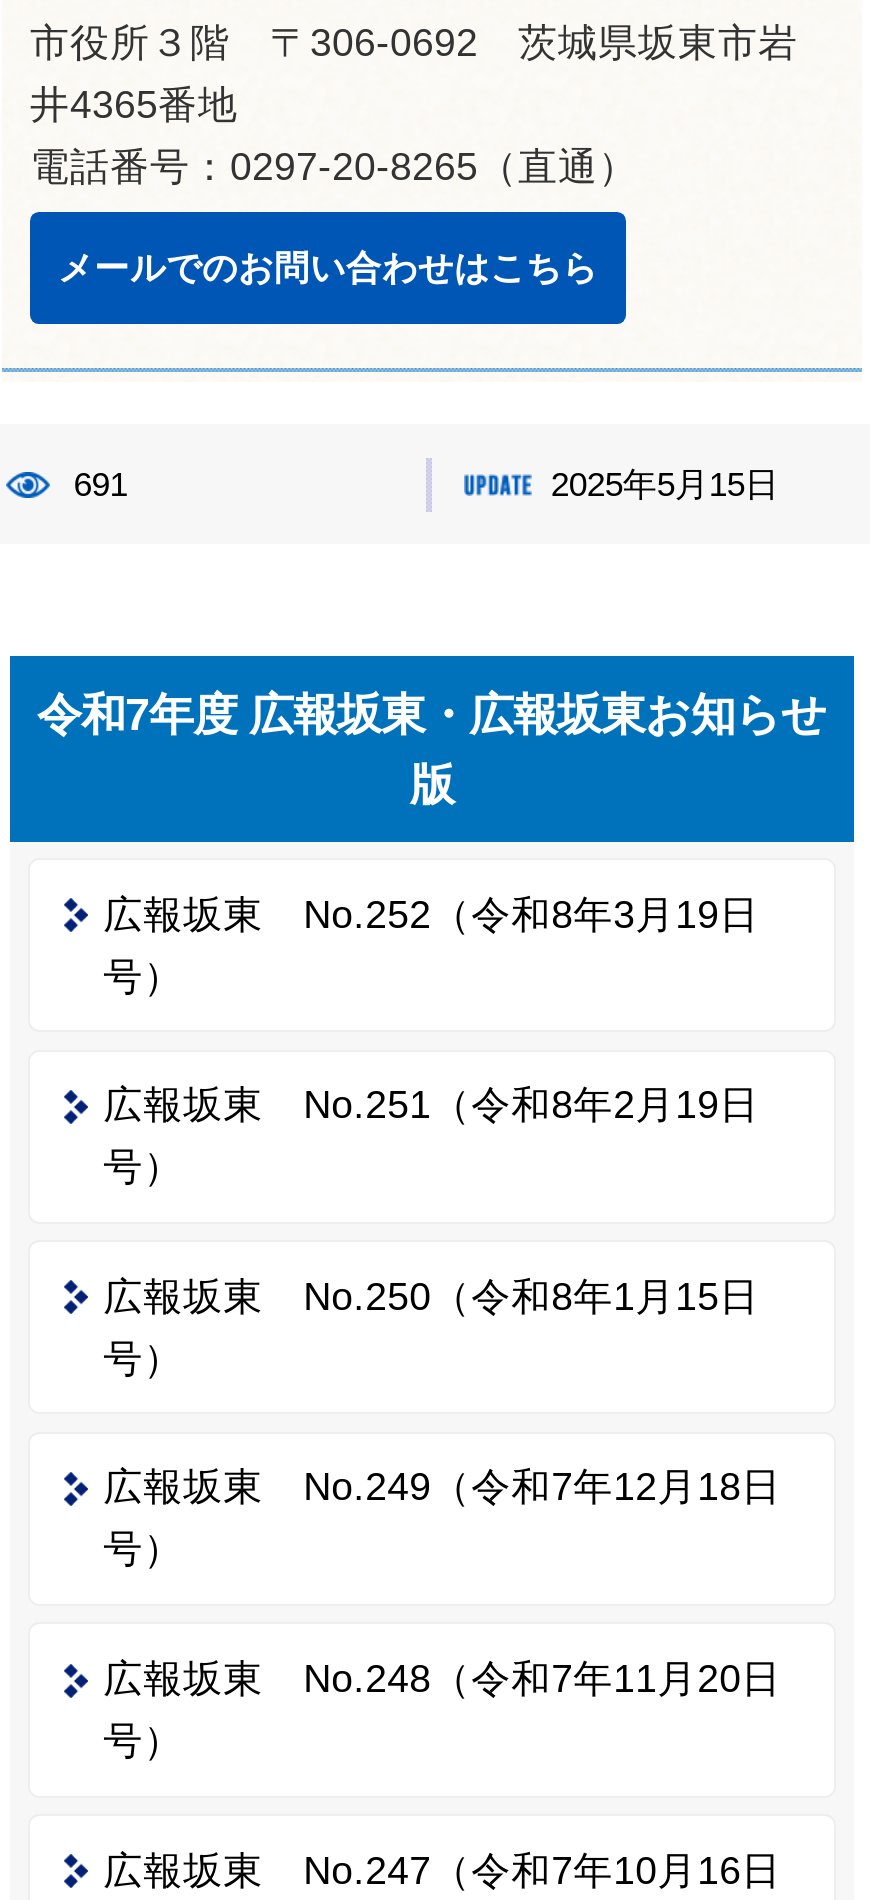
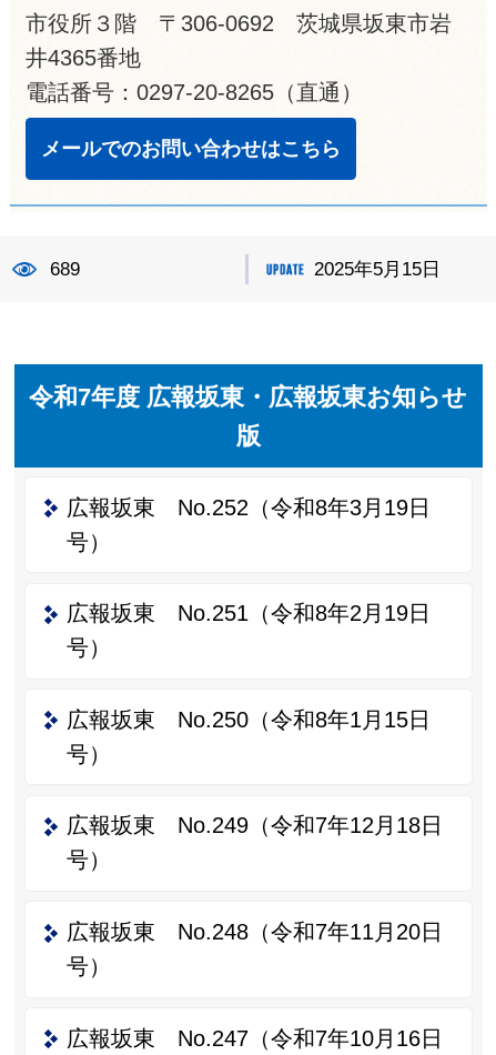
[74,465,128,503] 691 -> [50,258,80,279] 689

